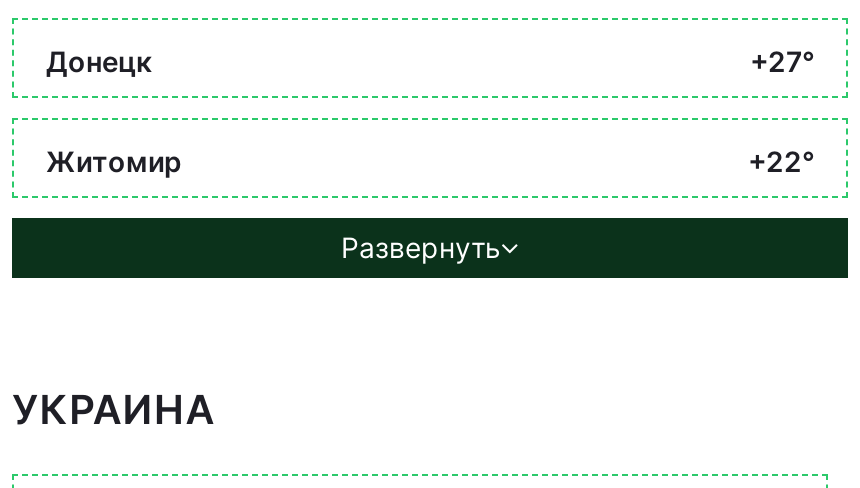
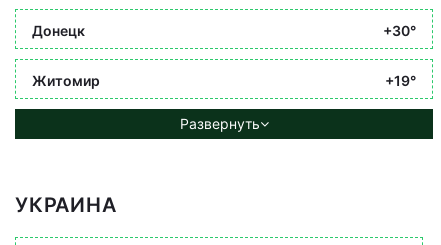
[750,43,814,77] +27° -> [383,21,416,38] +30°
[748,143,814,177] +22° -> [385,71,416,88] +19°

